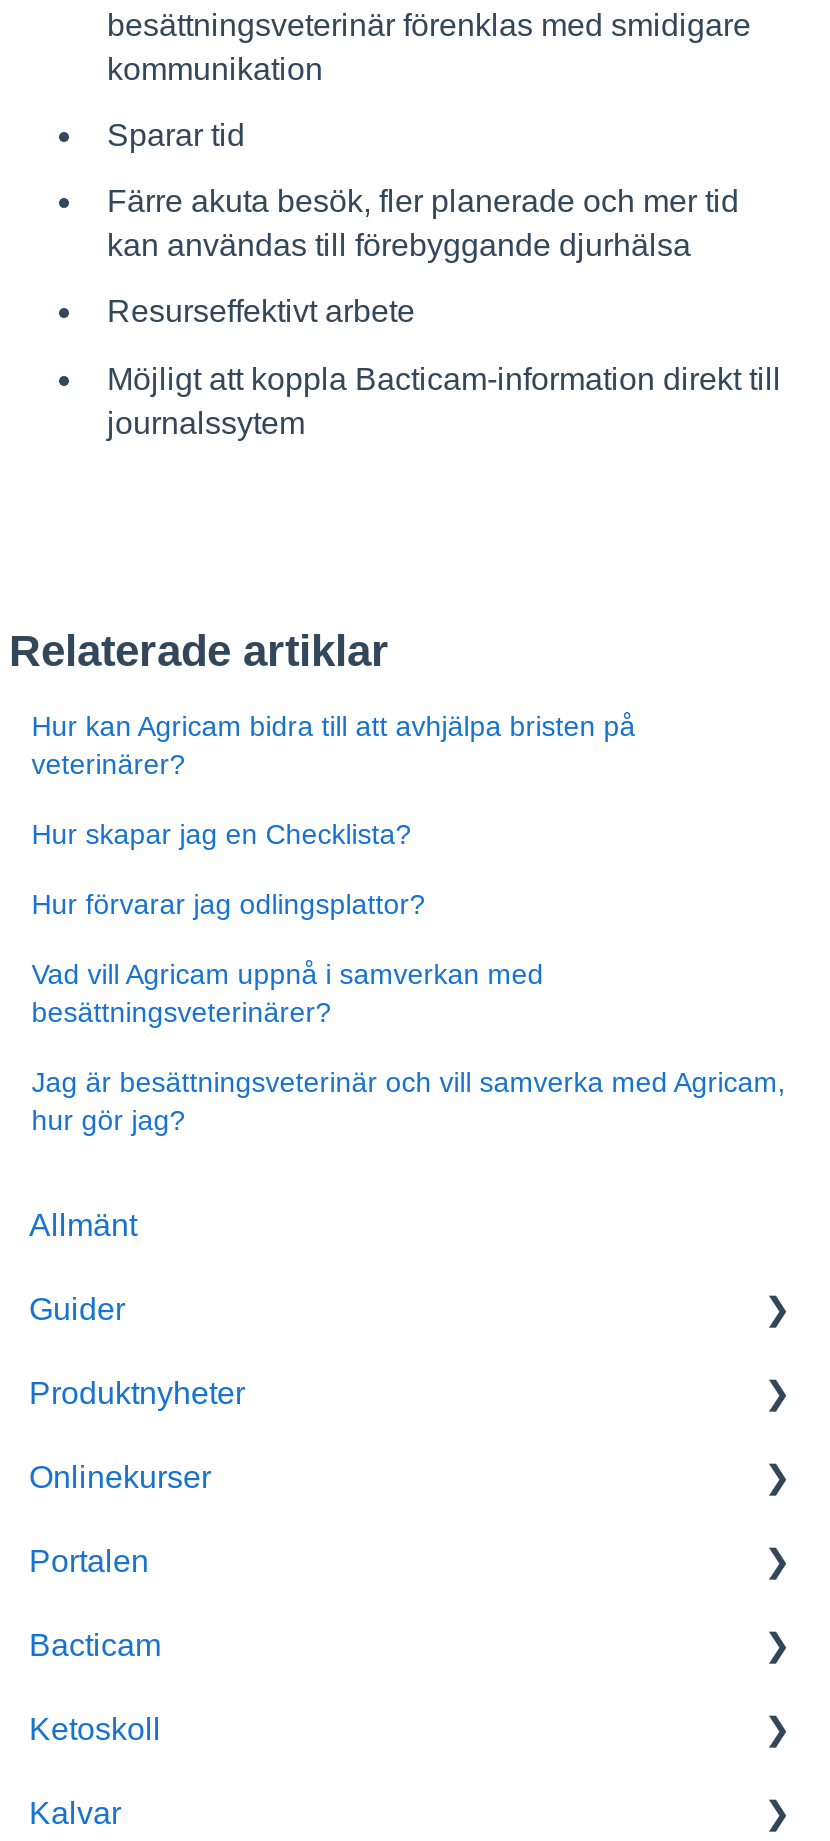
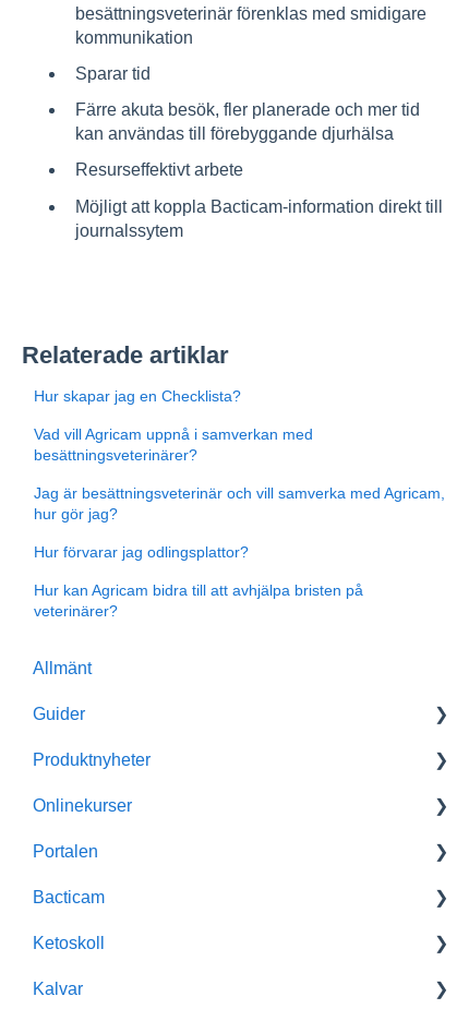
moved [31,709,635,779] -> [34,581,363,619]: Hur kan Agricam bidra till att avhjälpa bristen på | veterinärer?
moved [31,817,411,849] -> [34,387,241,404]: Hur skapar jag en Checklista?
moved [31,887,425,919] -> [34,543,249,560]: Hur förvarar jag odlingsplattor?
moved [31,957,785,1135] -> [34,425,445,522]: Vad vill Agricam uppnå i samverkan med | besättningsveterinärer? | Jag är besättningsveterinär och vill samverka med Agricam, | hur gör jag?

